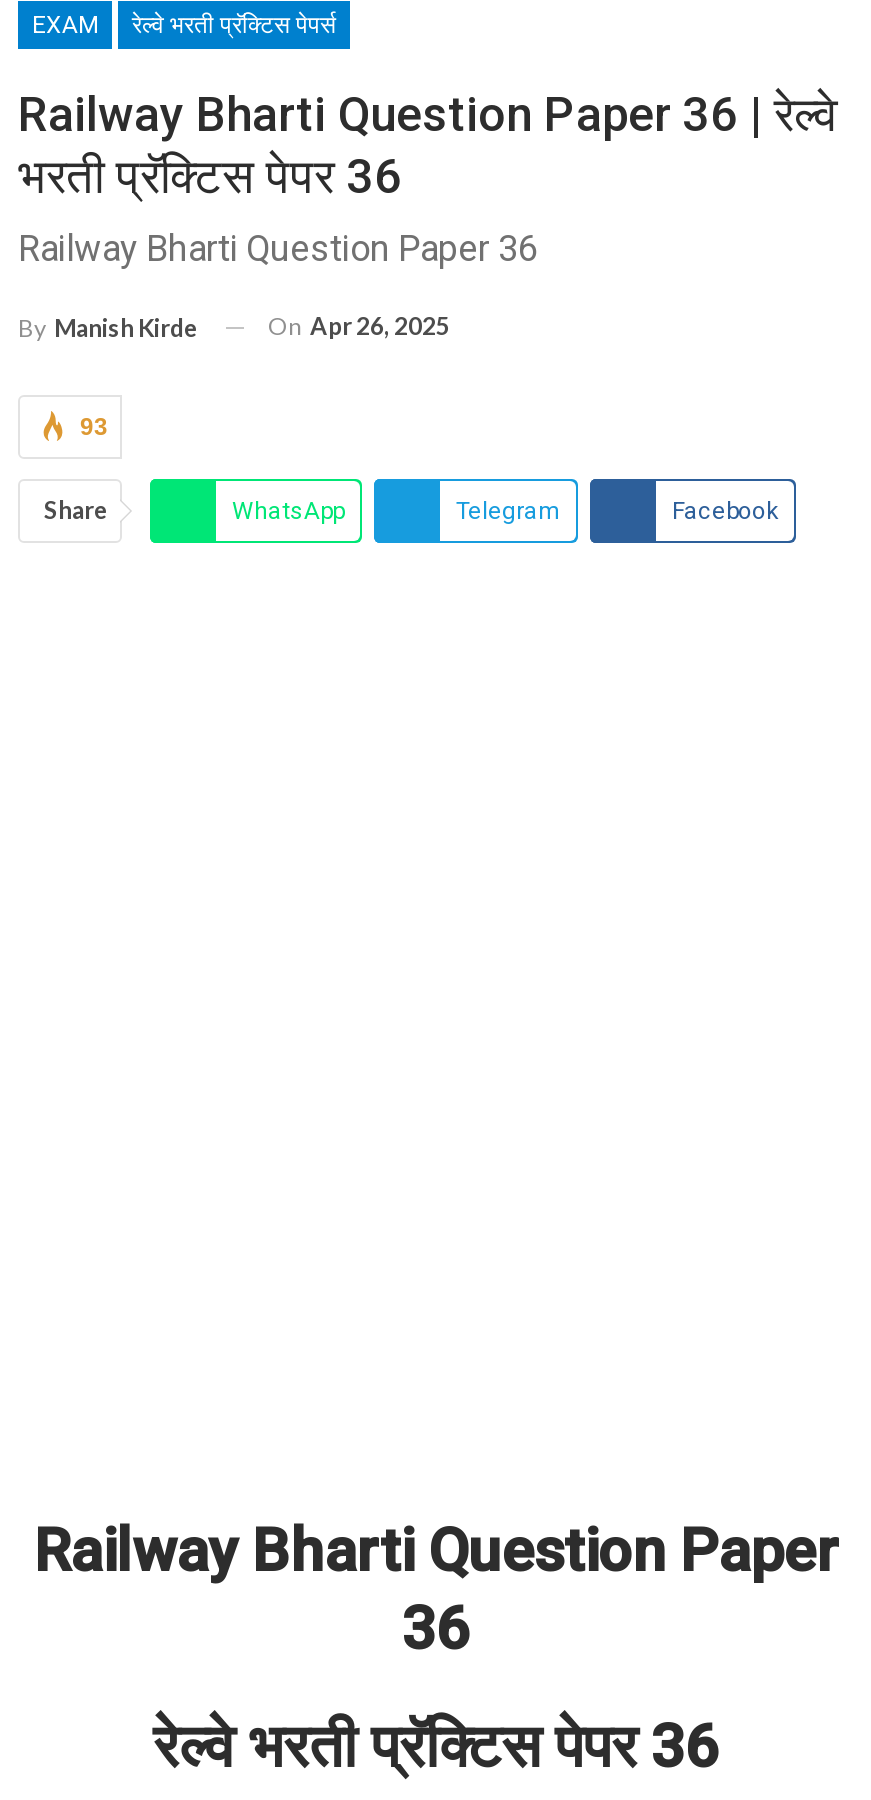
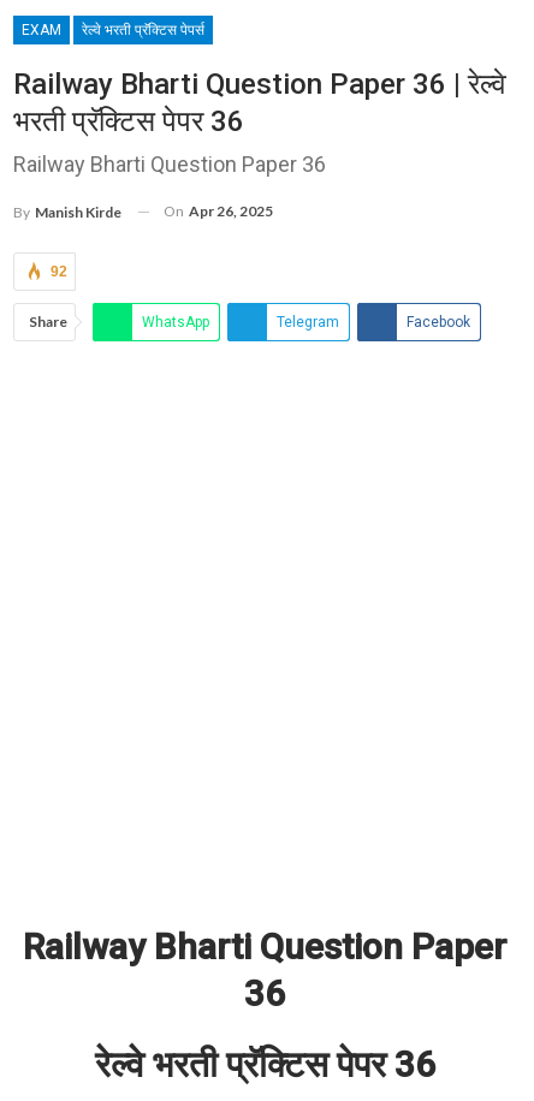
[80,413,108,441] 93 -> [51,263,67,280] 92

